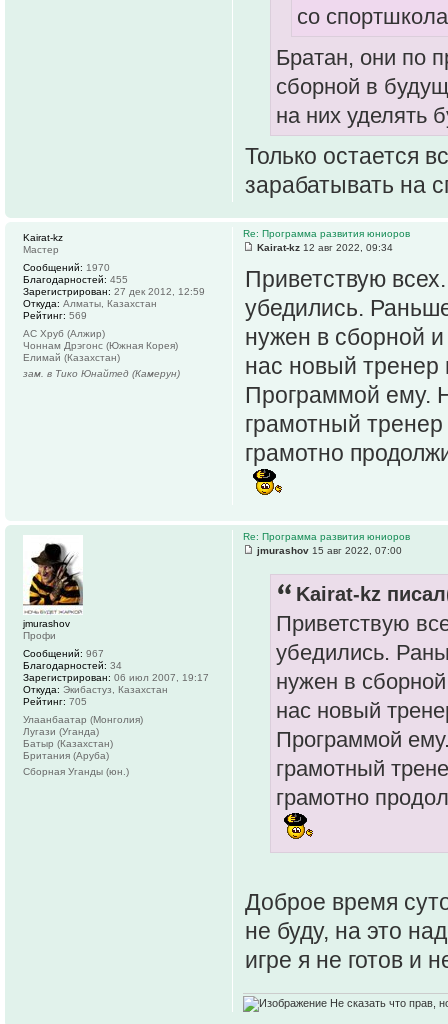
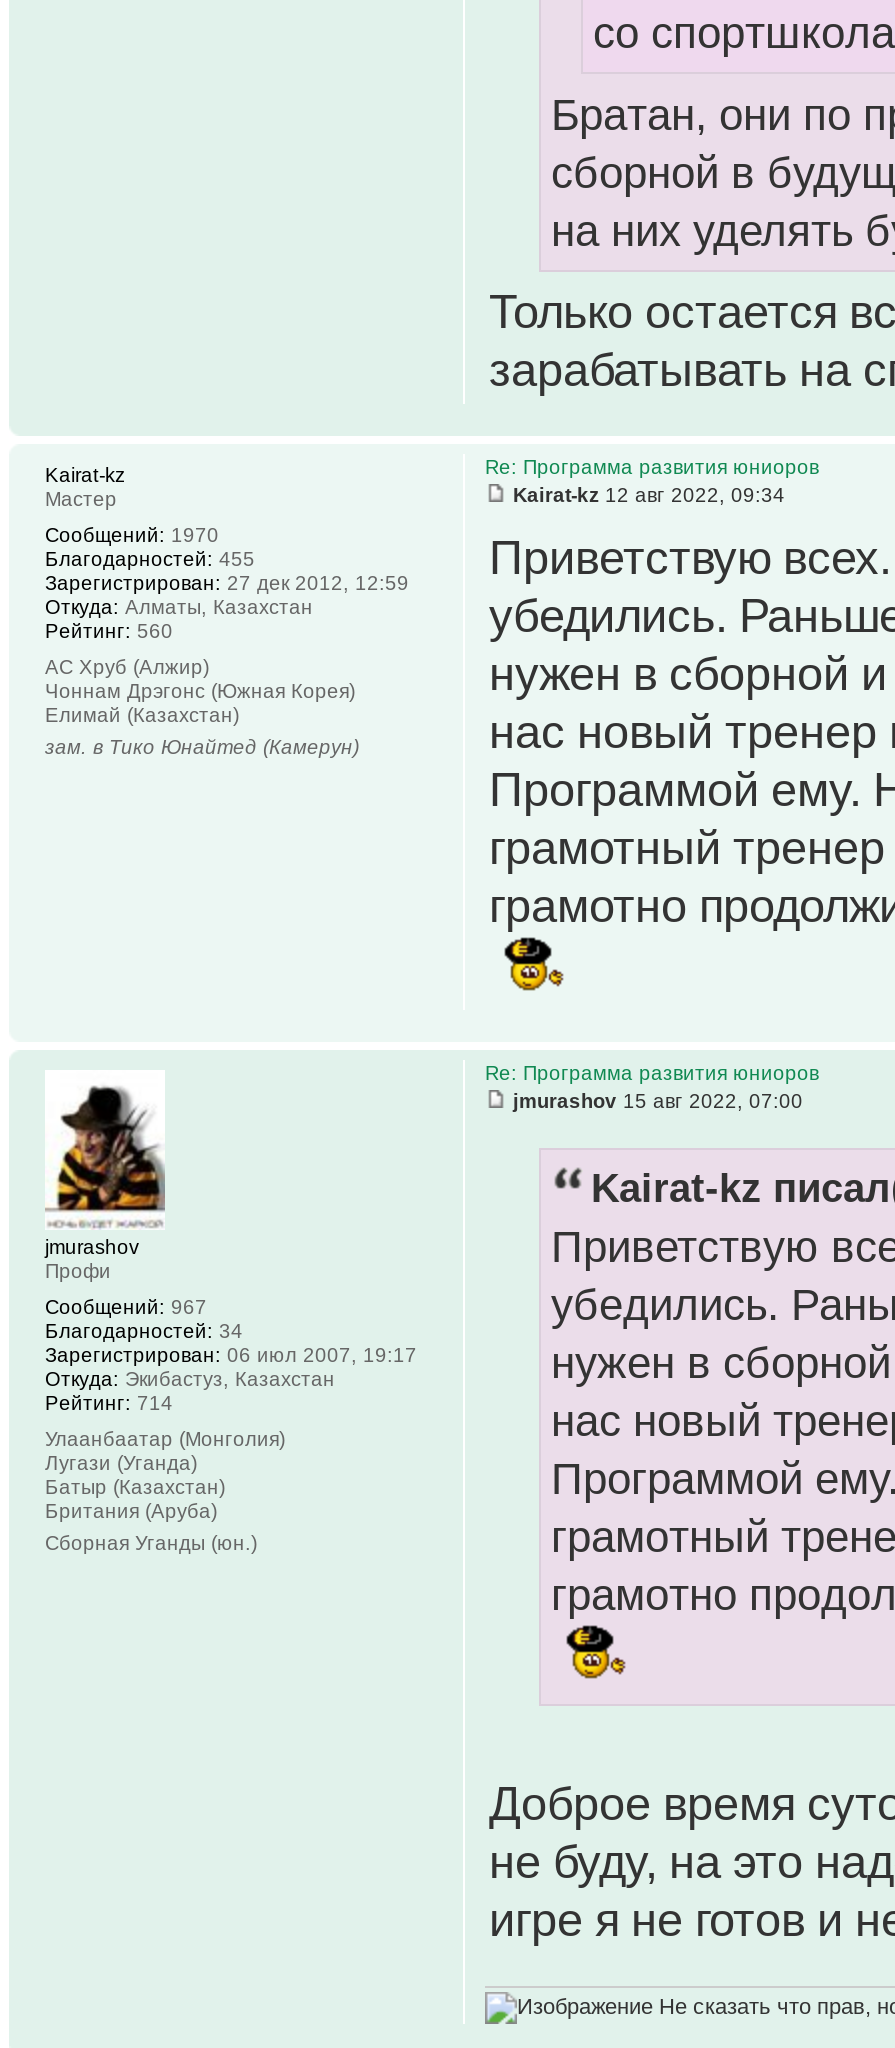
[23,309,87,320] Рейтинг: 569 -> [45,619,173,641] Рейтинг: 560
[23,695,87,706] Рейтинг: 705 -> [45,1391,173,1413] Рейтинг: 714

